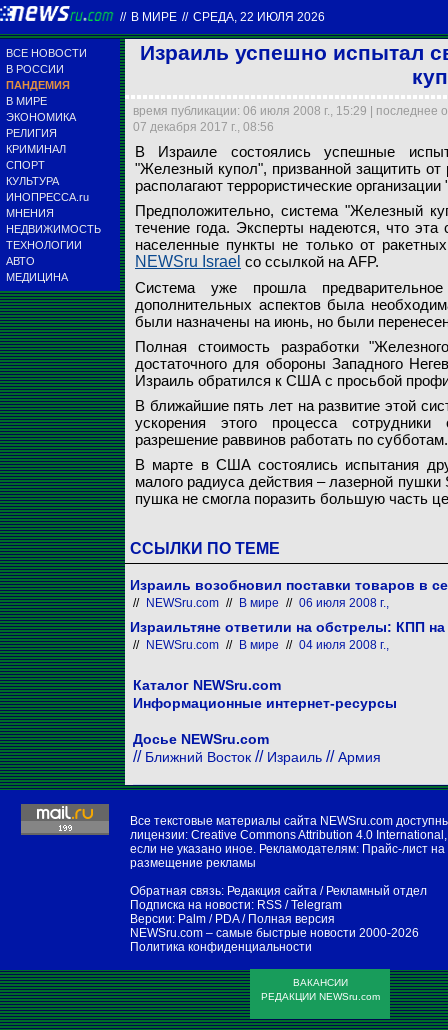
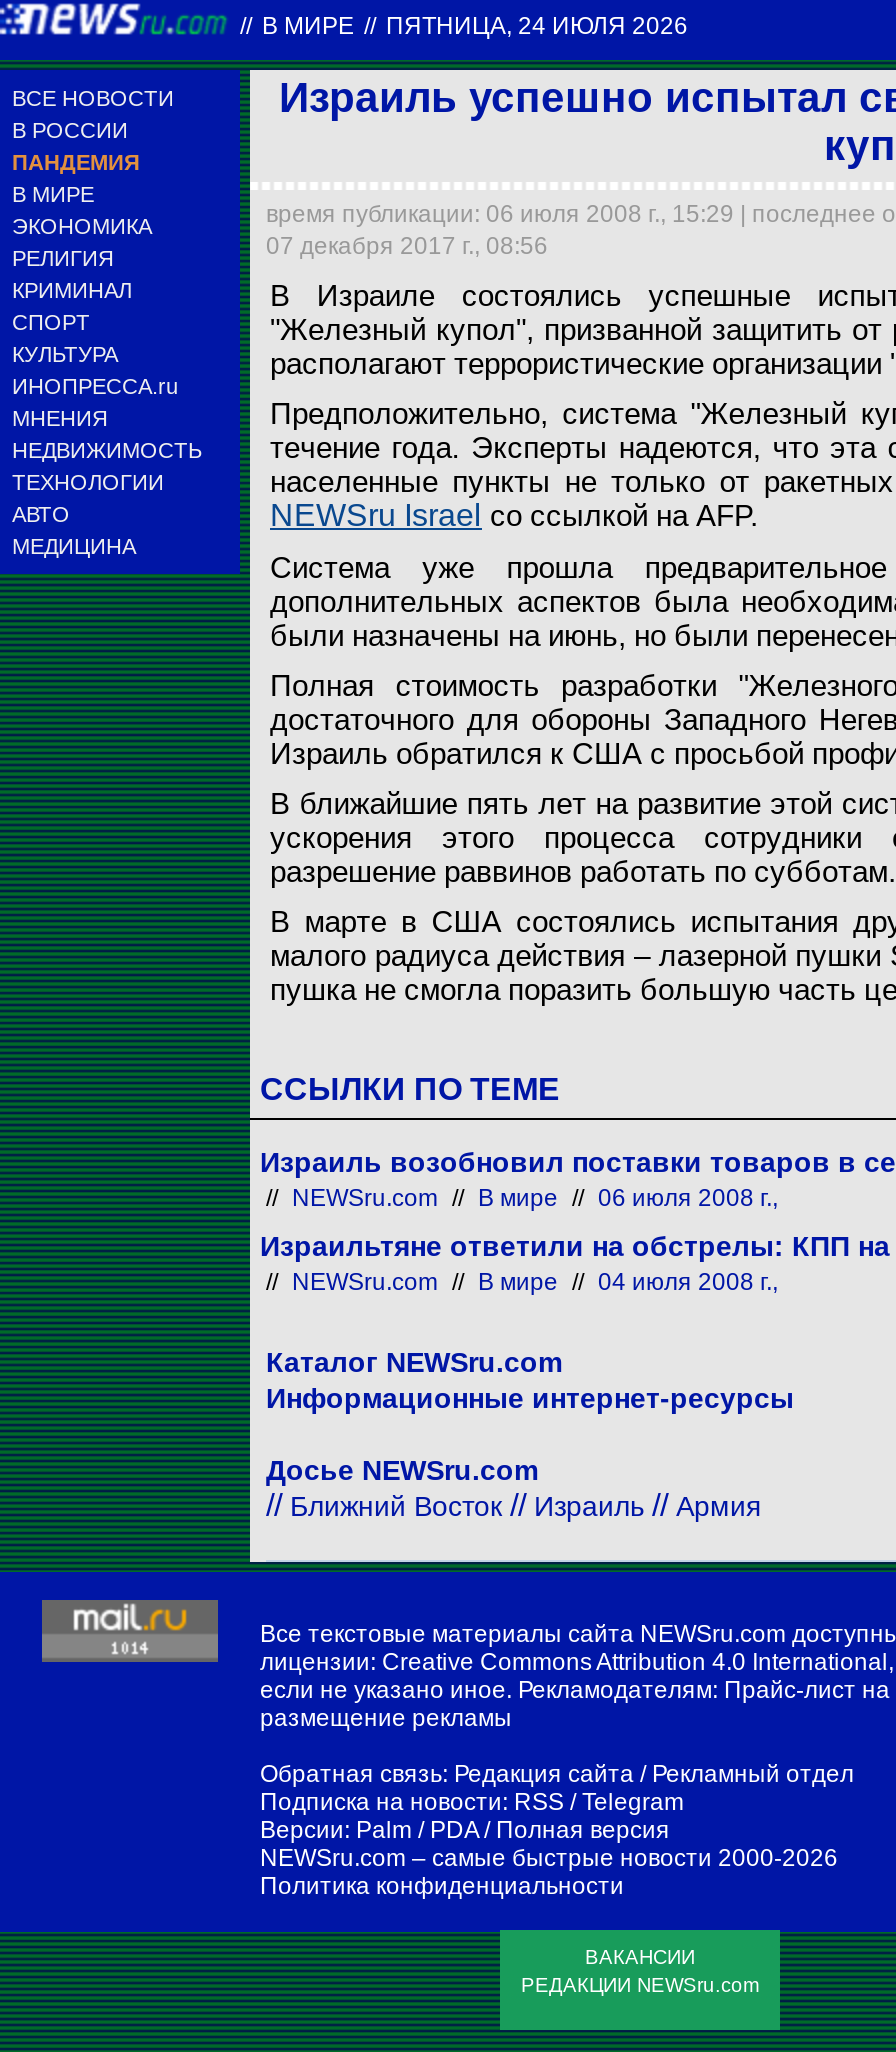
[120,9,325,23] // В МИРЕ // СРЕДА, 22 ИЮЛЯ 2026 -> [240,11,688,39] // В МИРЕ // ПЯТНИЦА, 24 ИЮЛЯ 2026

